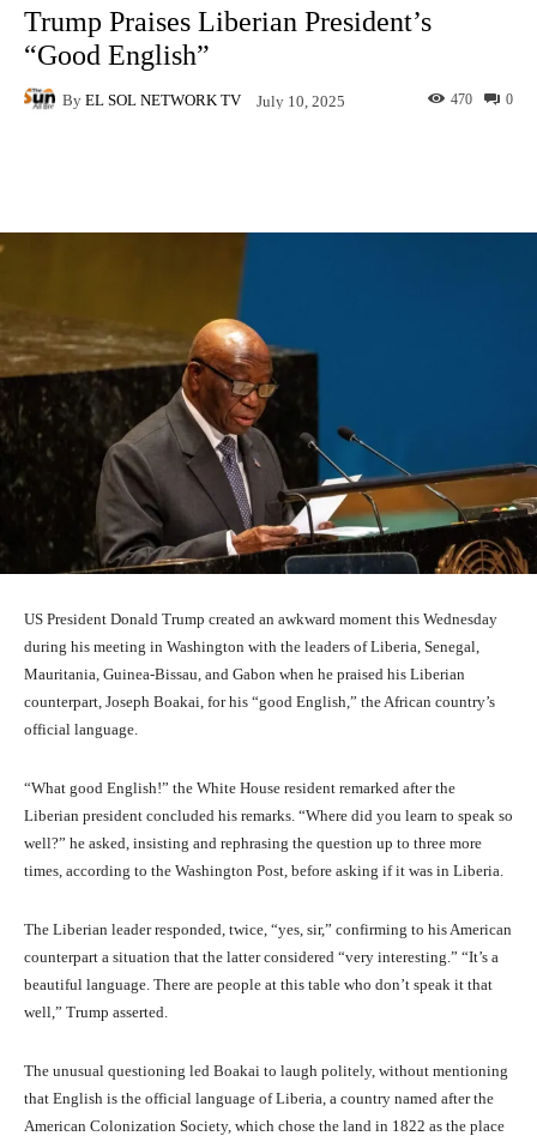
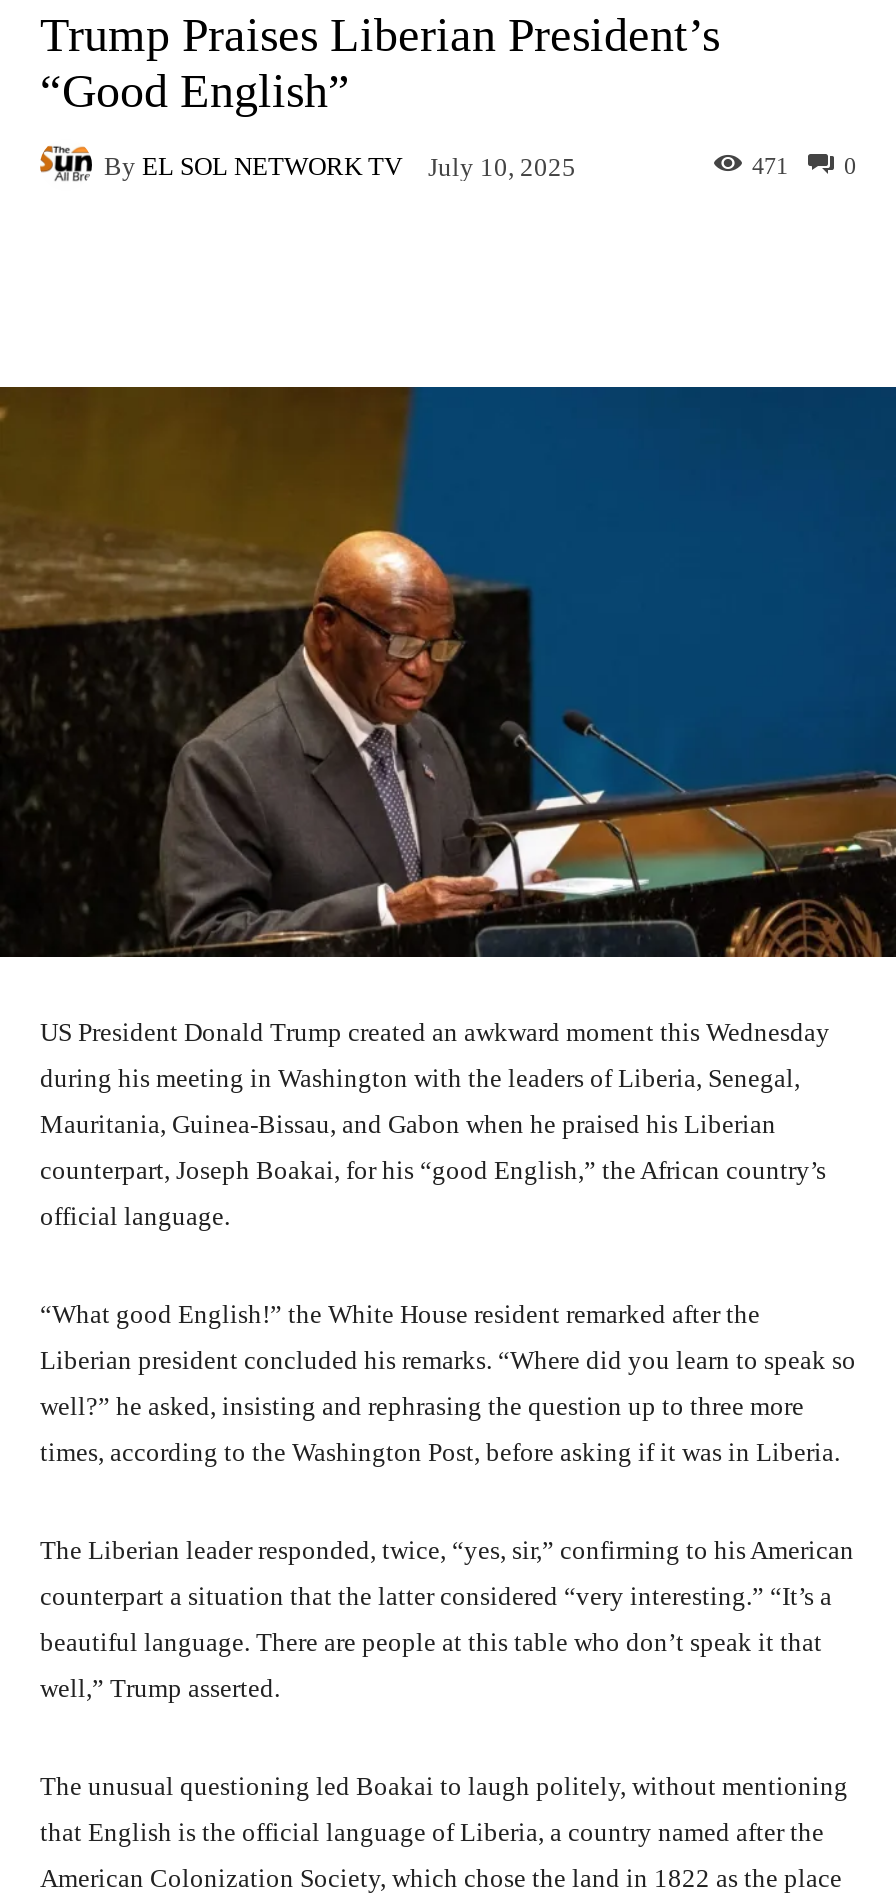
[451,91,513,108] 470 0 -> [752,151,856,179] 471 0

